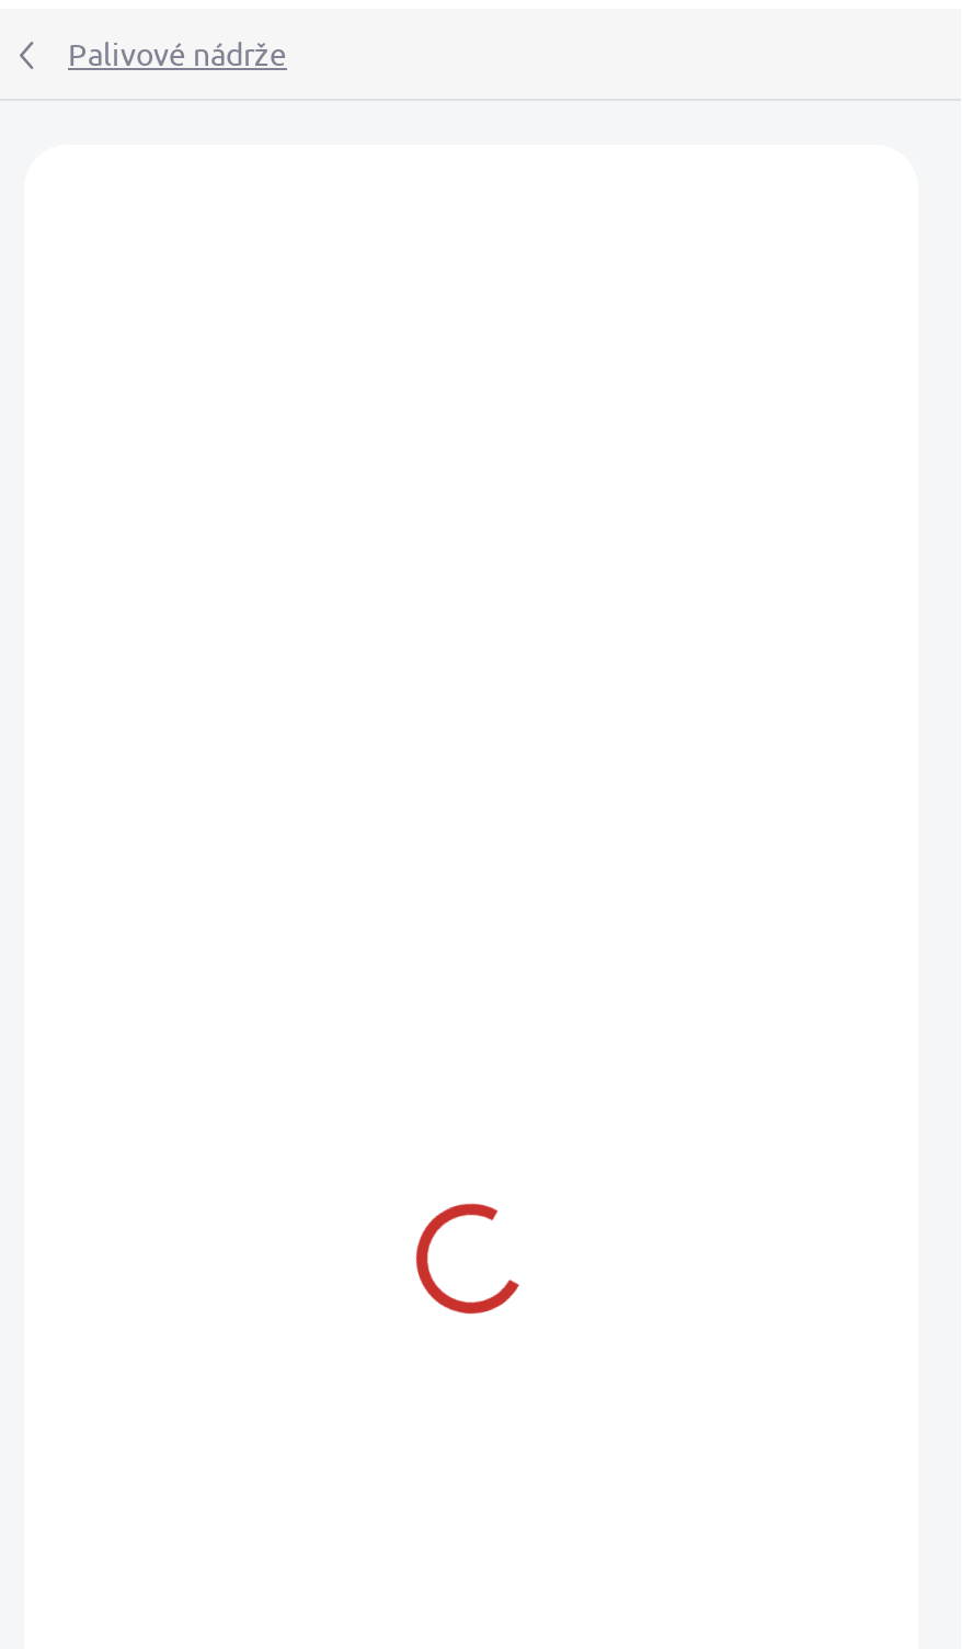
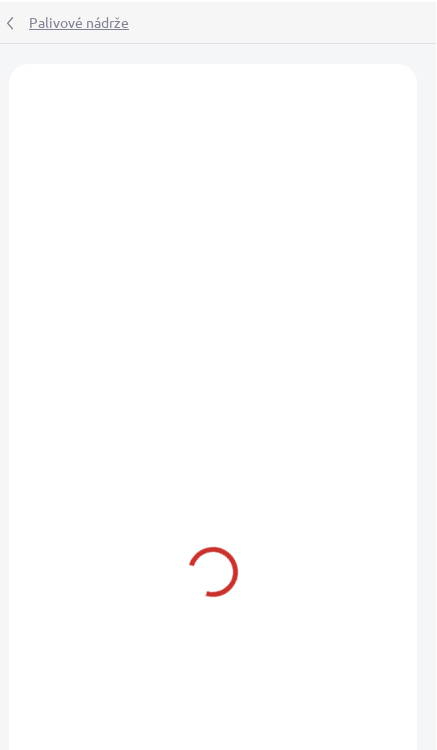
[412,1208,528,1316] [image] -> [187,548,240,597] [image]

